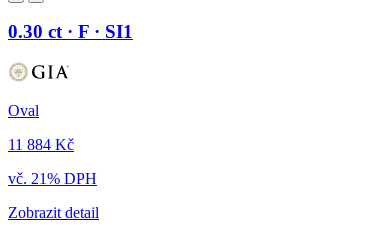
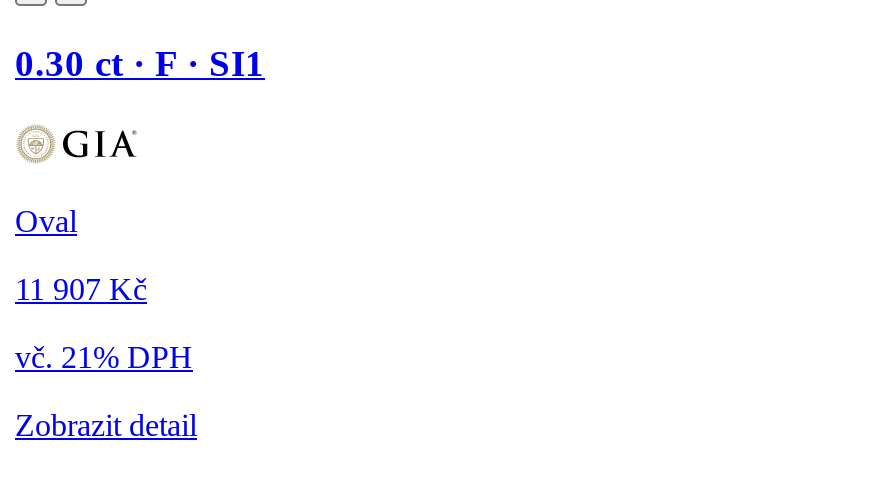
[8,136,74,153] 11 884 Kč -> [15,272,147,306] 11 907 Kč

